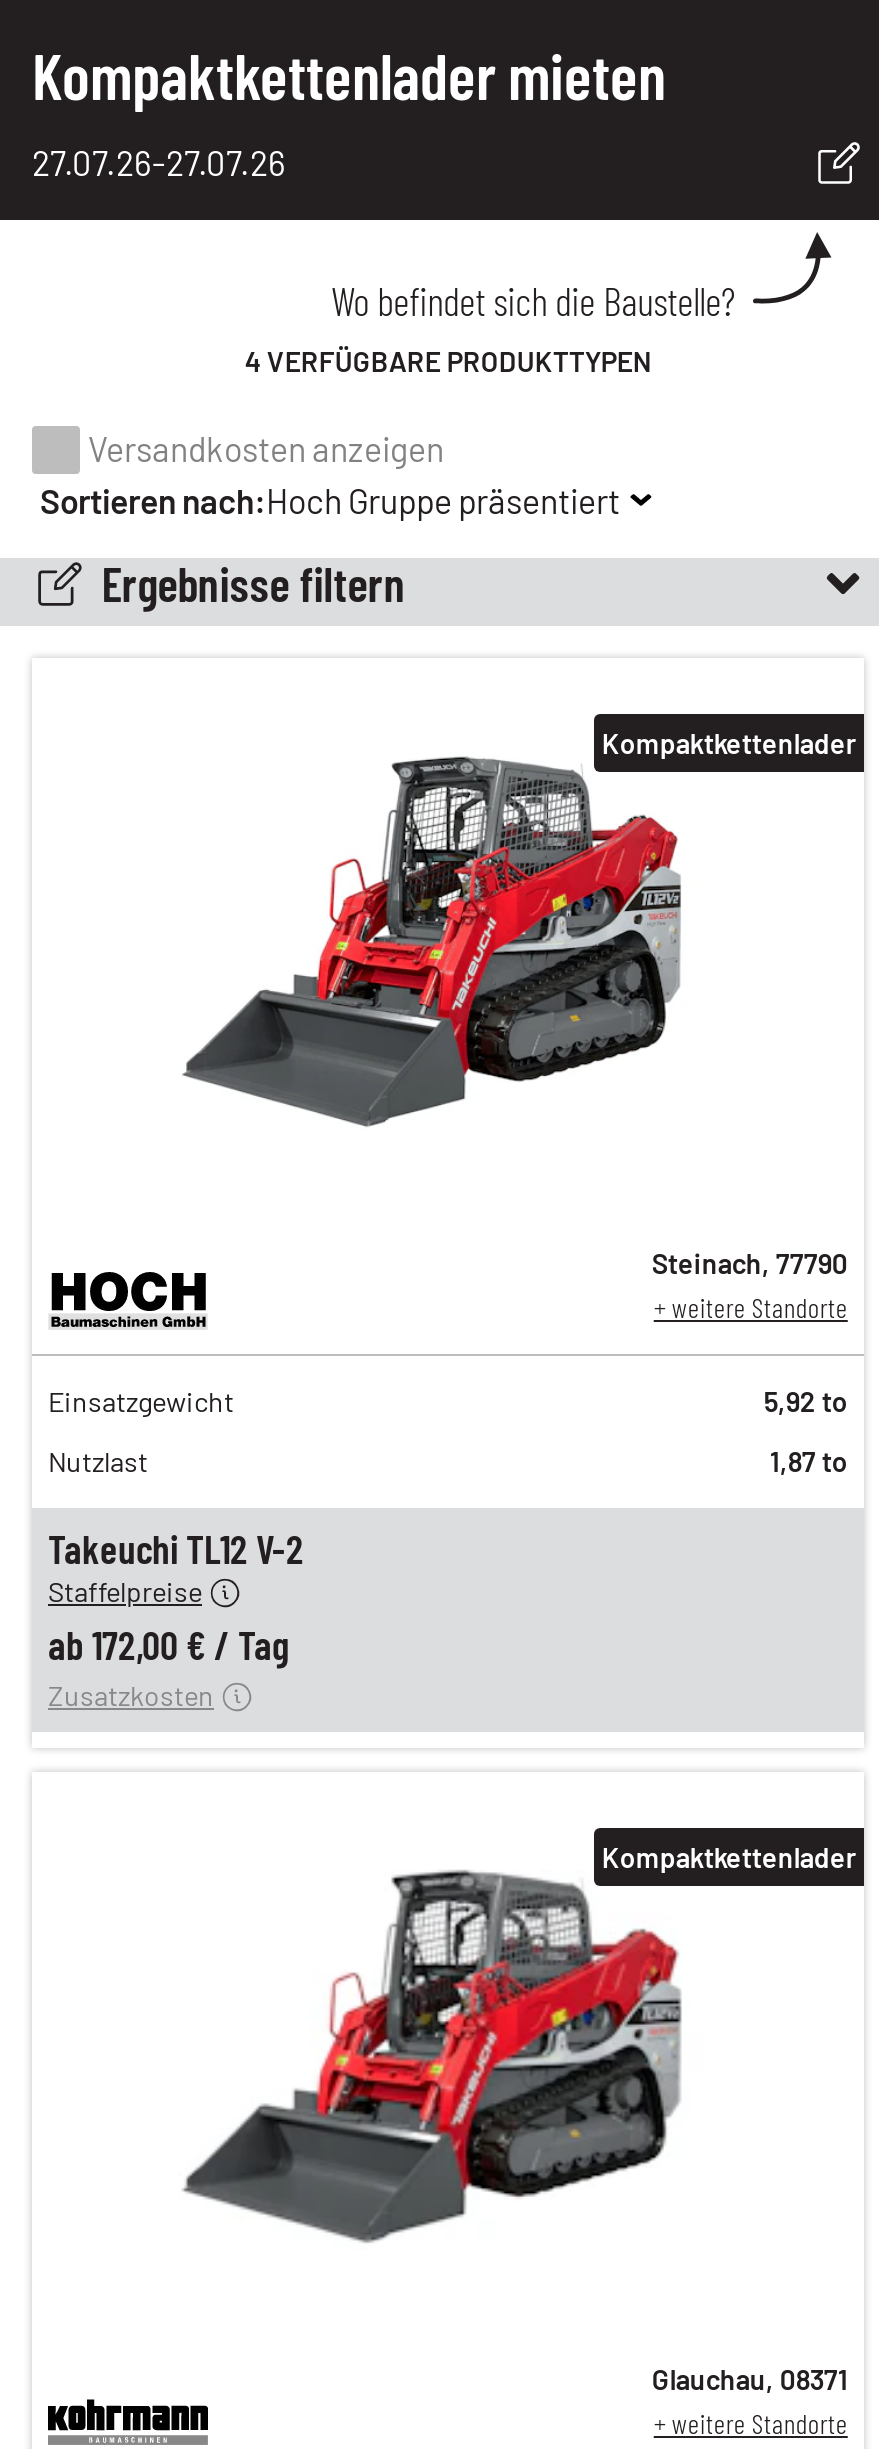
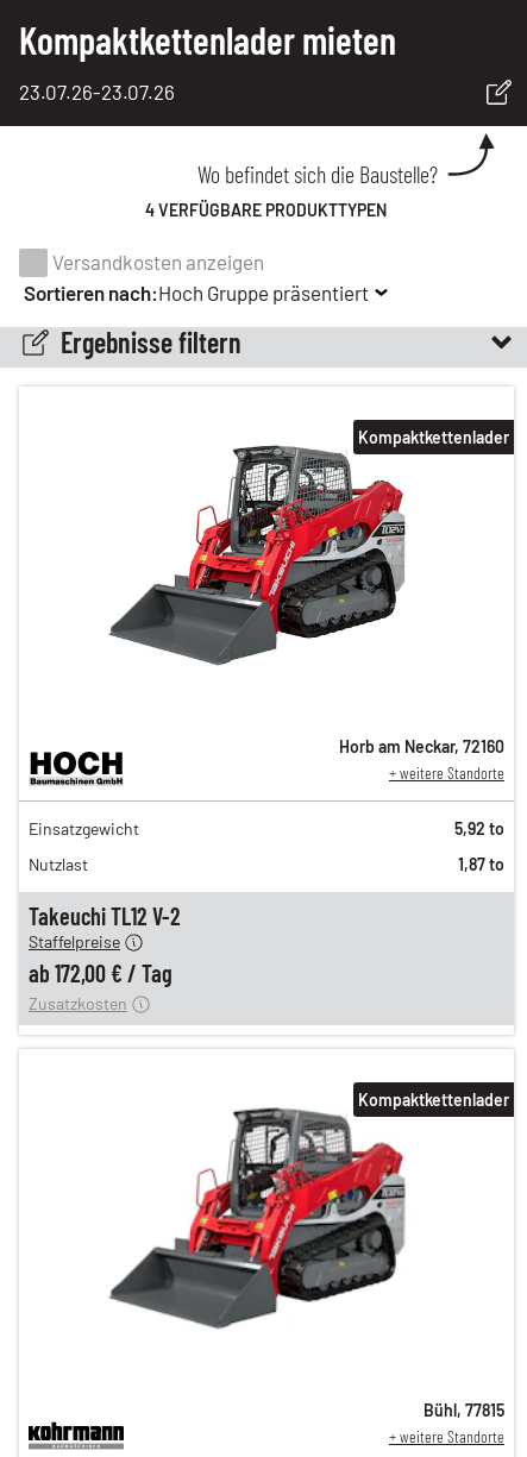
[32,142,286,182] 27.07.26-27.07.26 -> [19,80,175,103] 23.07.26-23.07.26
[652,1247,848,1281] Steinach, 77790 -> [339,737,504,757] Horb am Neckar, 72160
[652,2361,848,2395] Glauchau, 08371 -> [423,1400,504,1420] Bühl, 77815

